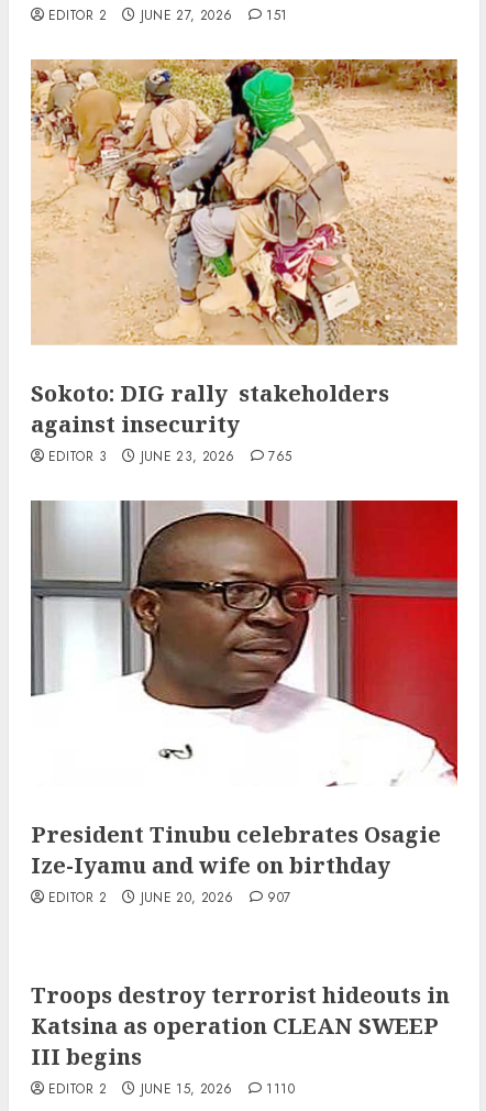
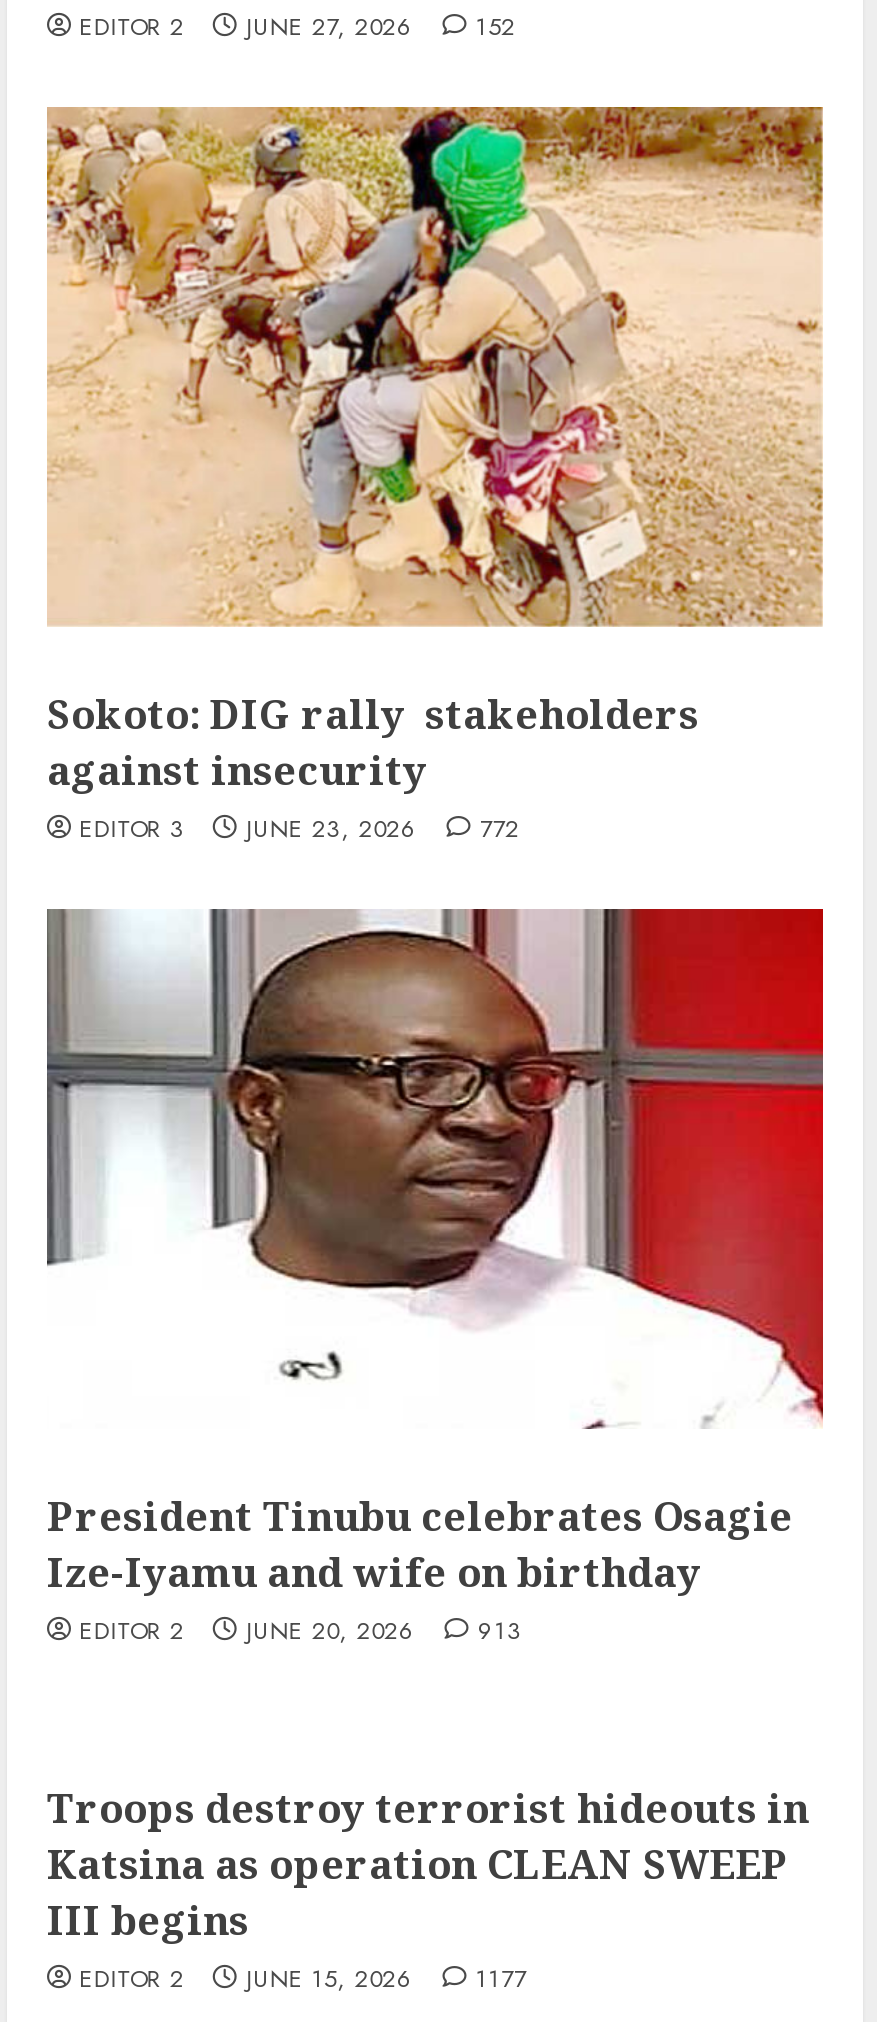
[48,5,288,25] EDITOR 2 JUNE 27, 2026 151 -> [79,9,516,45] EDITOR 2 JUNE 27, 2026 152
[48,446,292,466] EDITOR 3 JUNE 23, 2026 765 -> [79,811,520,847] EDITOR 3 JUNE 23, 2026 772
[48,887,291,907] EDITOR 2 JUNE 20, 2026 907 -> [79,1613,522,1649] EDITOR 2 JUNE 20, 2026 913
[48,1079,295,1099] EDITOR 2 JUNE 15, 2026 1110 -> [79,1961,527,1997] EDITOR 2 JUNE 15, 2026 1177

